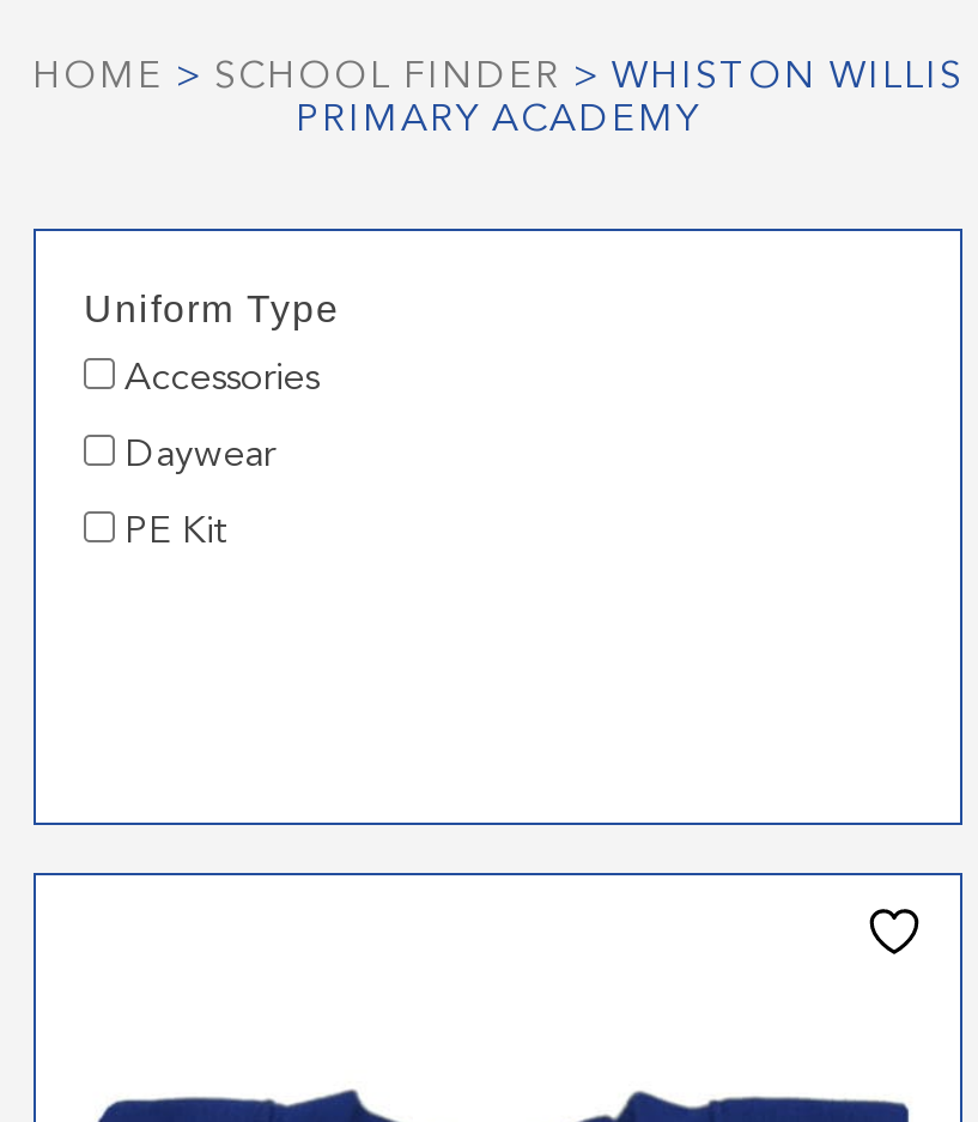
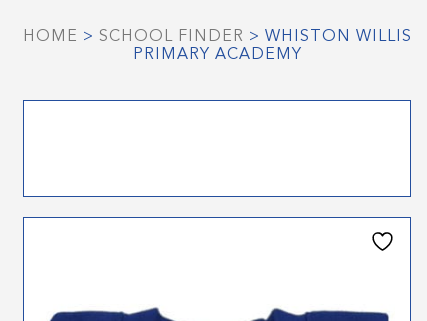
[84,288,340,551] Uniform Type | Accessories | Daywear | PE Kit -> none

